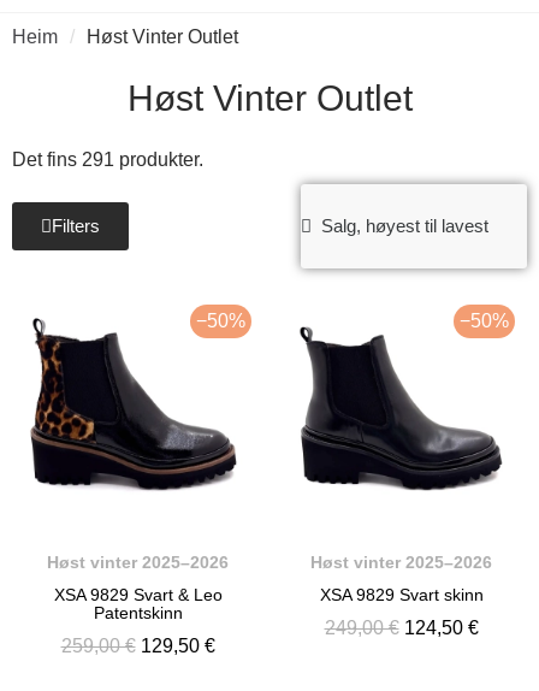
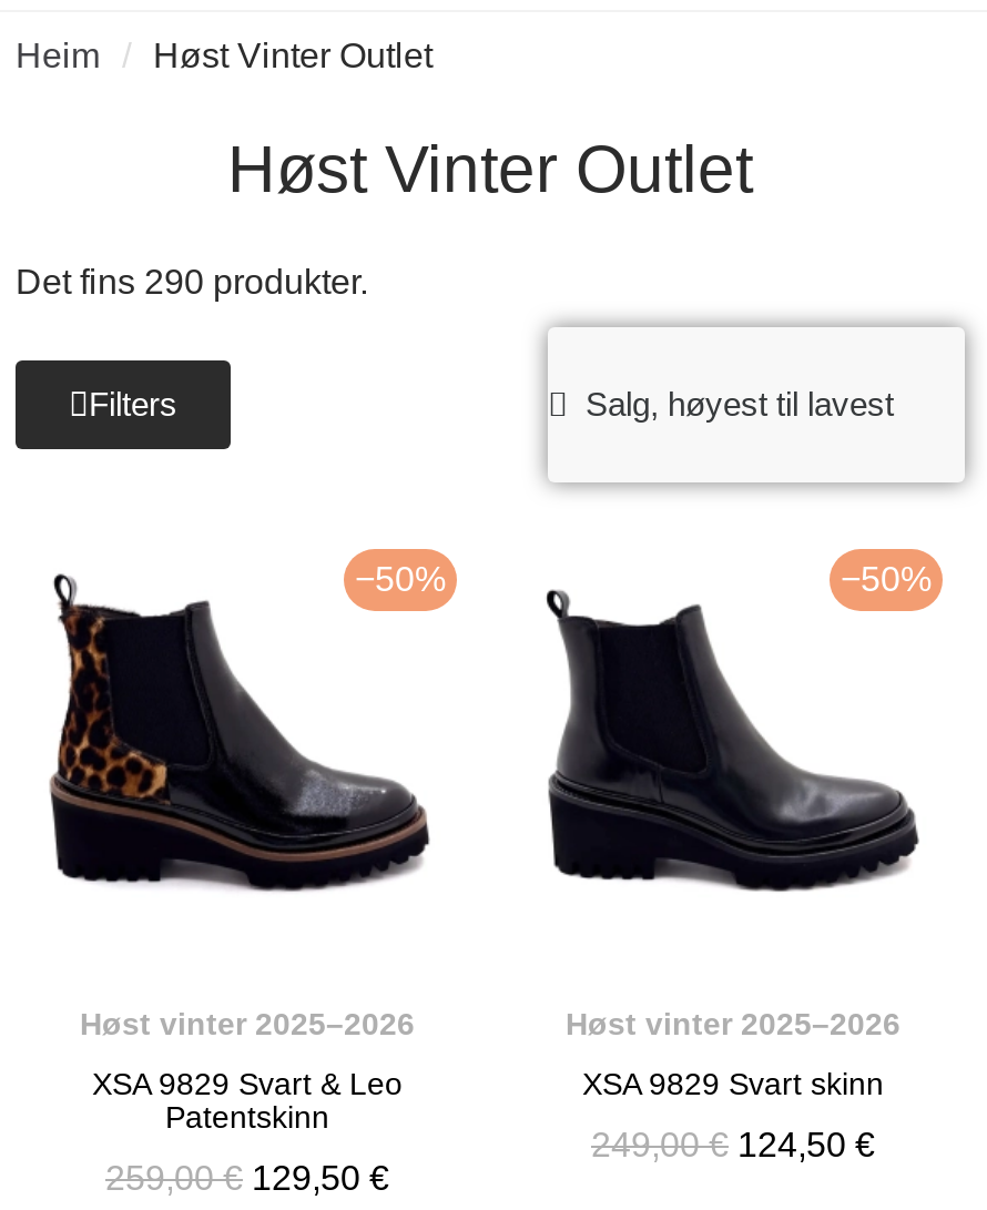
[12,149,203,169] Det fins 291 produkter. -> [16,262,368,299] Det fins 290 produkter.

